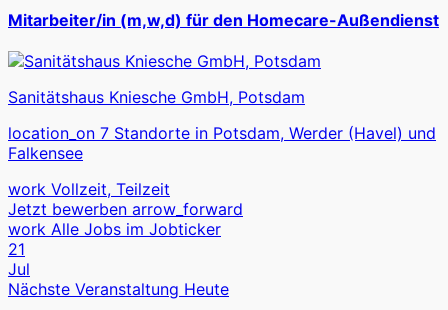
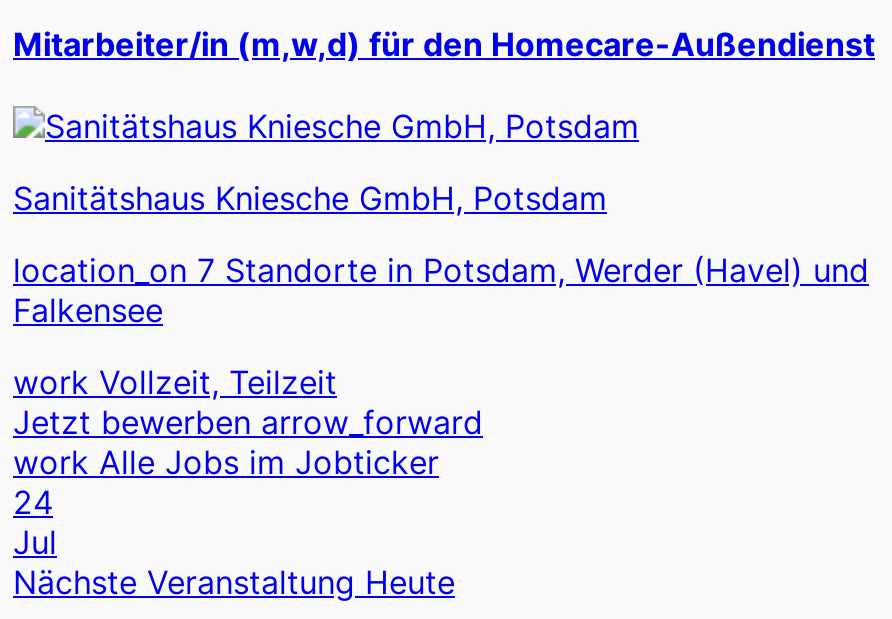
[8,239,25,259] 21 -> [13,483,53,523] 24

